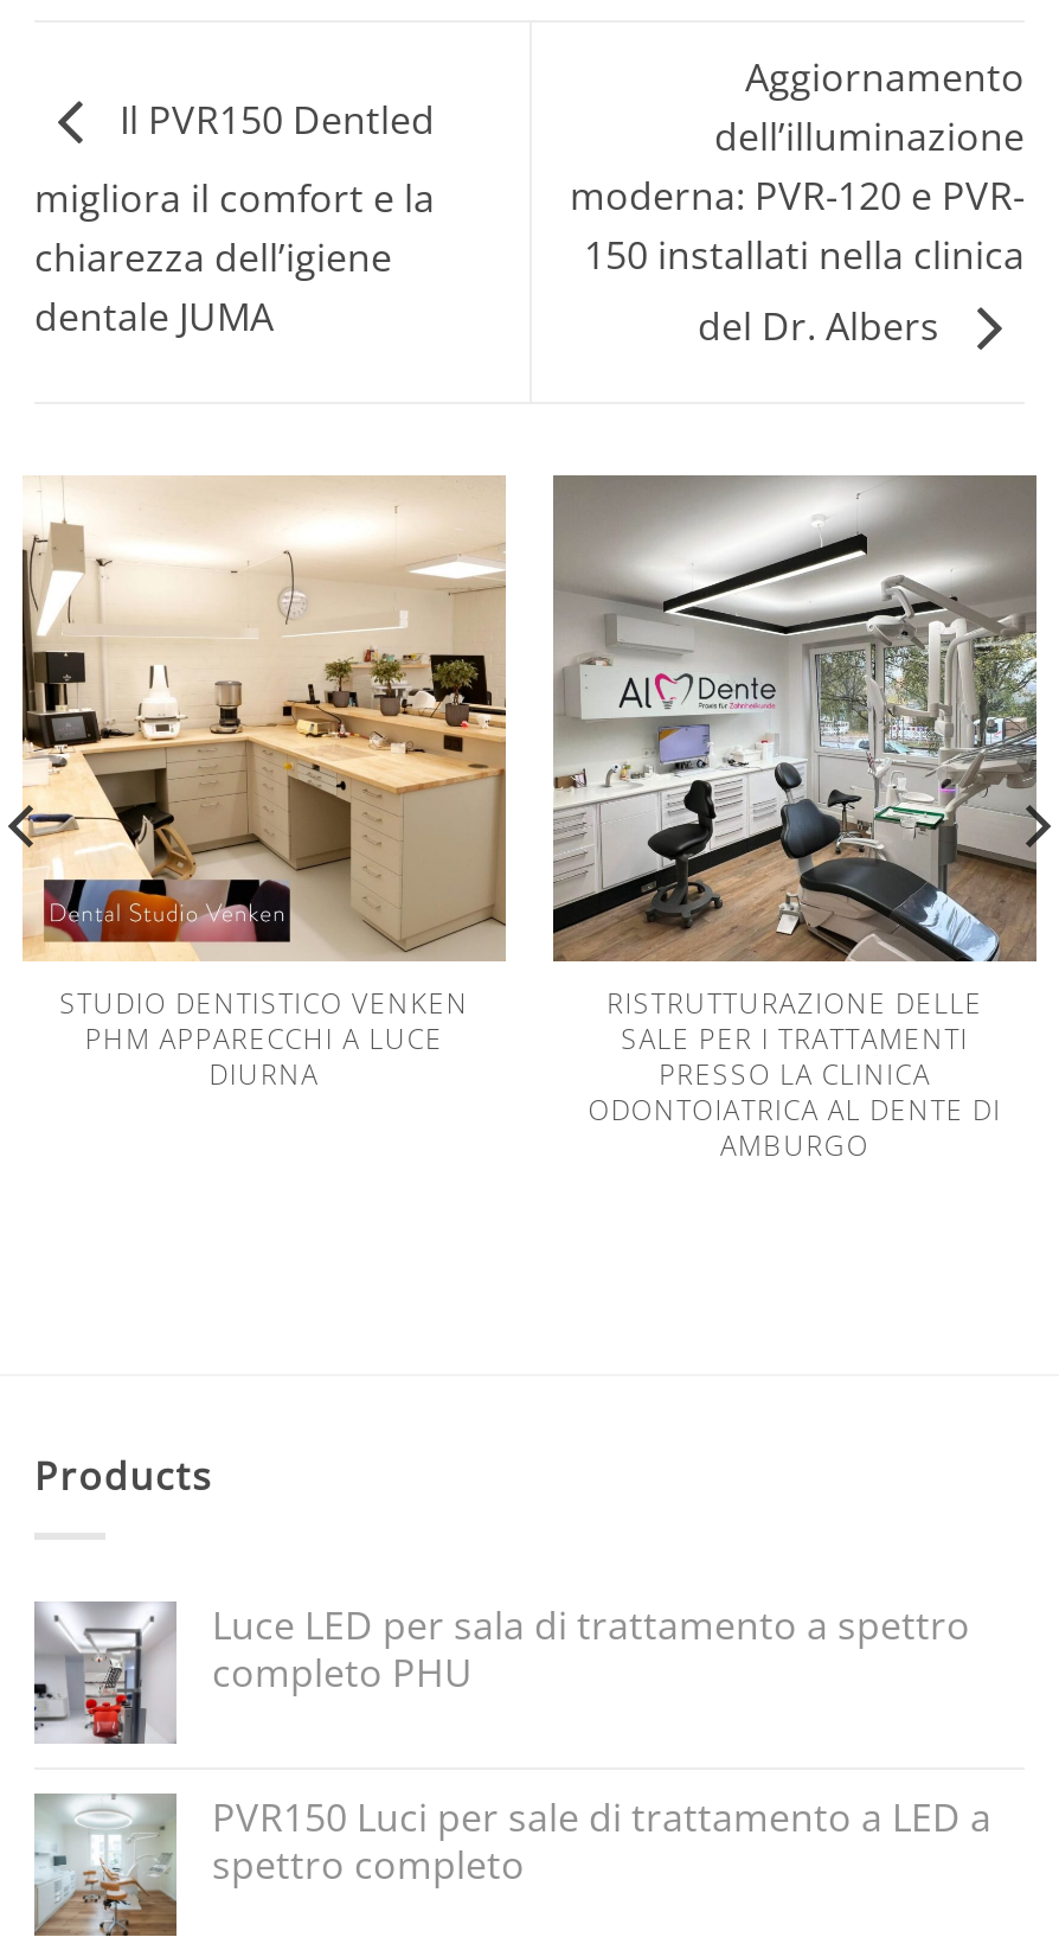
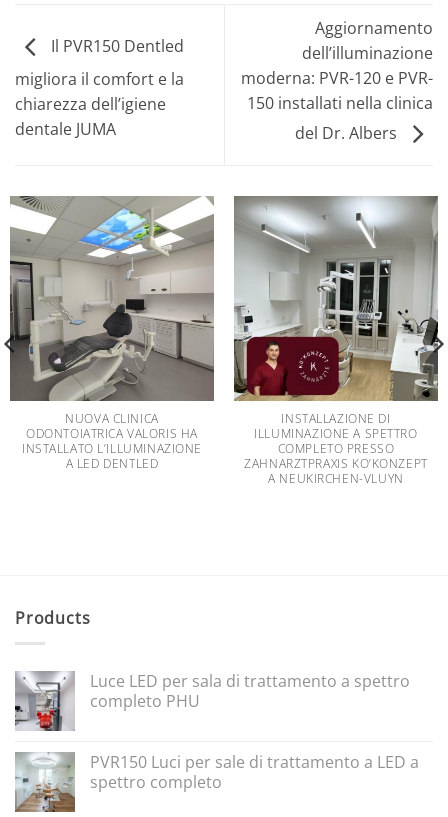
[20,475,506,1093] [image] | STUDIO DENTISTICO VENKEN | PHM APPARECCHI A LUCE | DIURNA -> [9,195,214,471] [image] | NUOVA CLINICA | ODONTOIATRICA VALORIS HA | INSTALLATO L’ILLUMINAZIONE | A LED DENTLED
[553,475,1039,1164] [image] | RISTRUTTURAZIONE DELLE | SALE PER I TRATTAMENTI | PRESSO LA CLINICA | ODONTOIATRICA AL DENTE DI | AMBURGO -> [234,196,438,486] [image] | INSTALLAZIONE DI | ILLUMINAZIONE A SPETTRO | COMPLETO PRESSO | ZAHNARZTPRAXIS KO’KONZEPT | A NEUKIRCHEN-VLUYN

